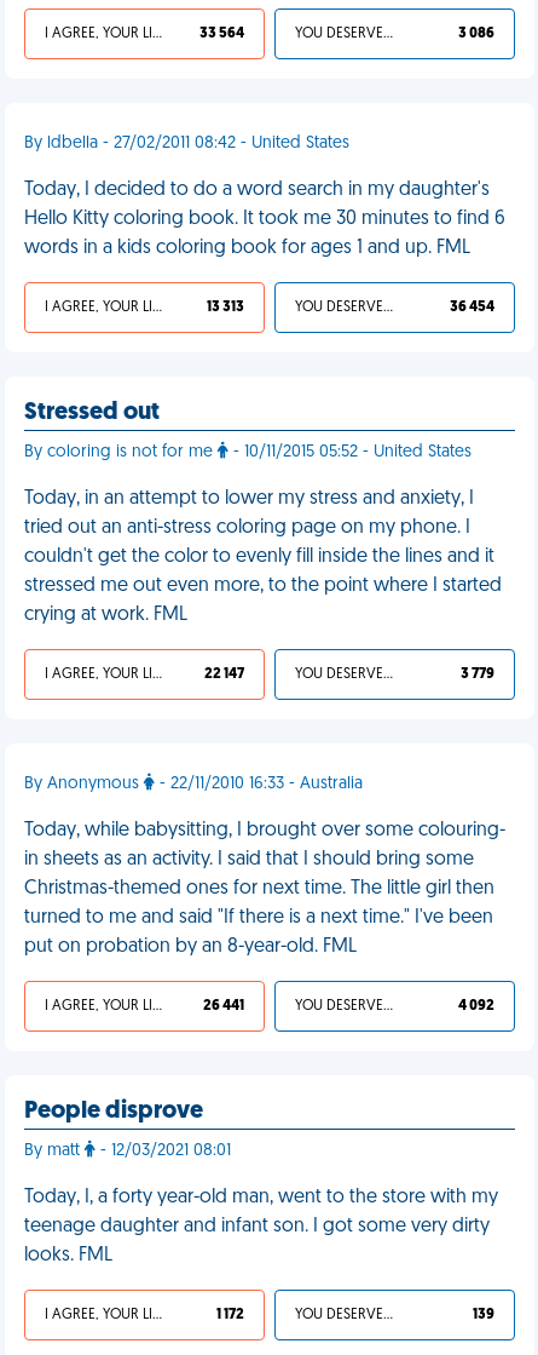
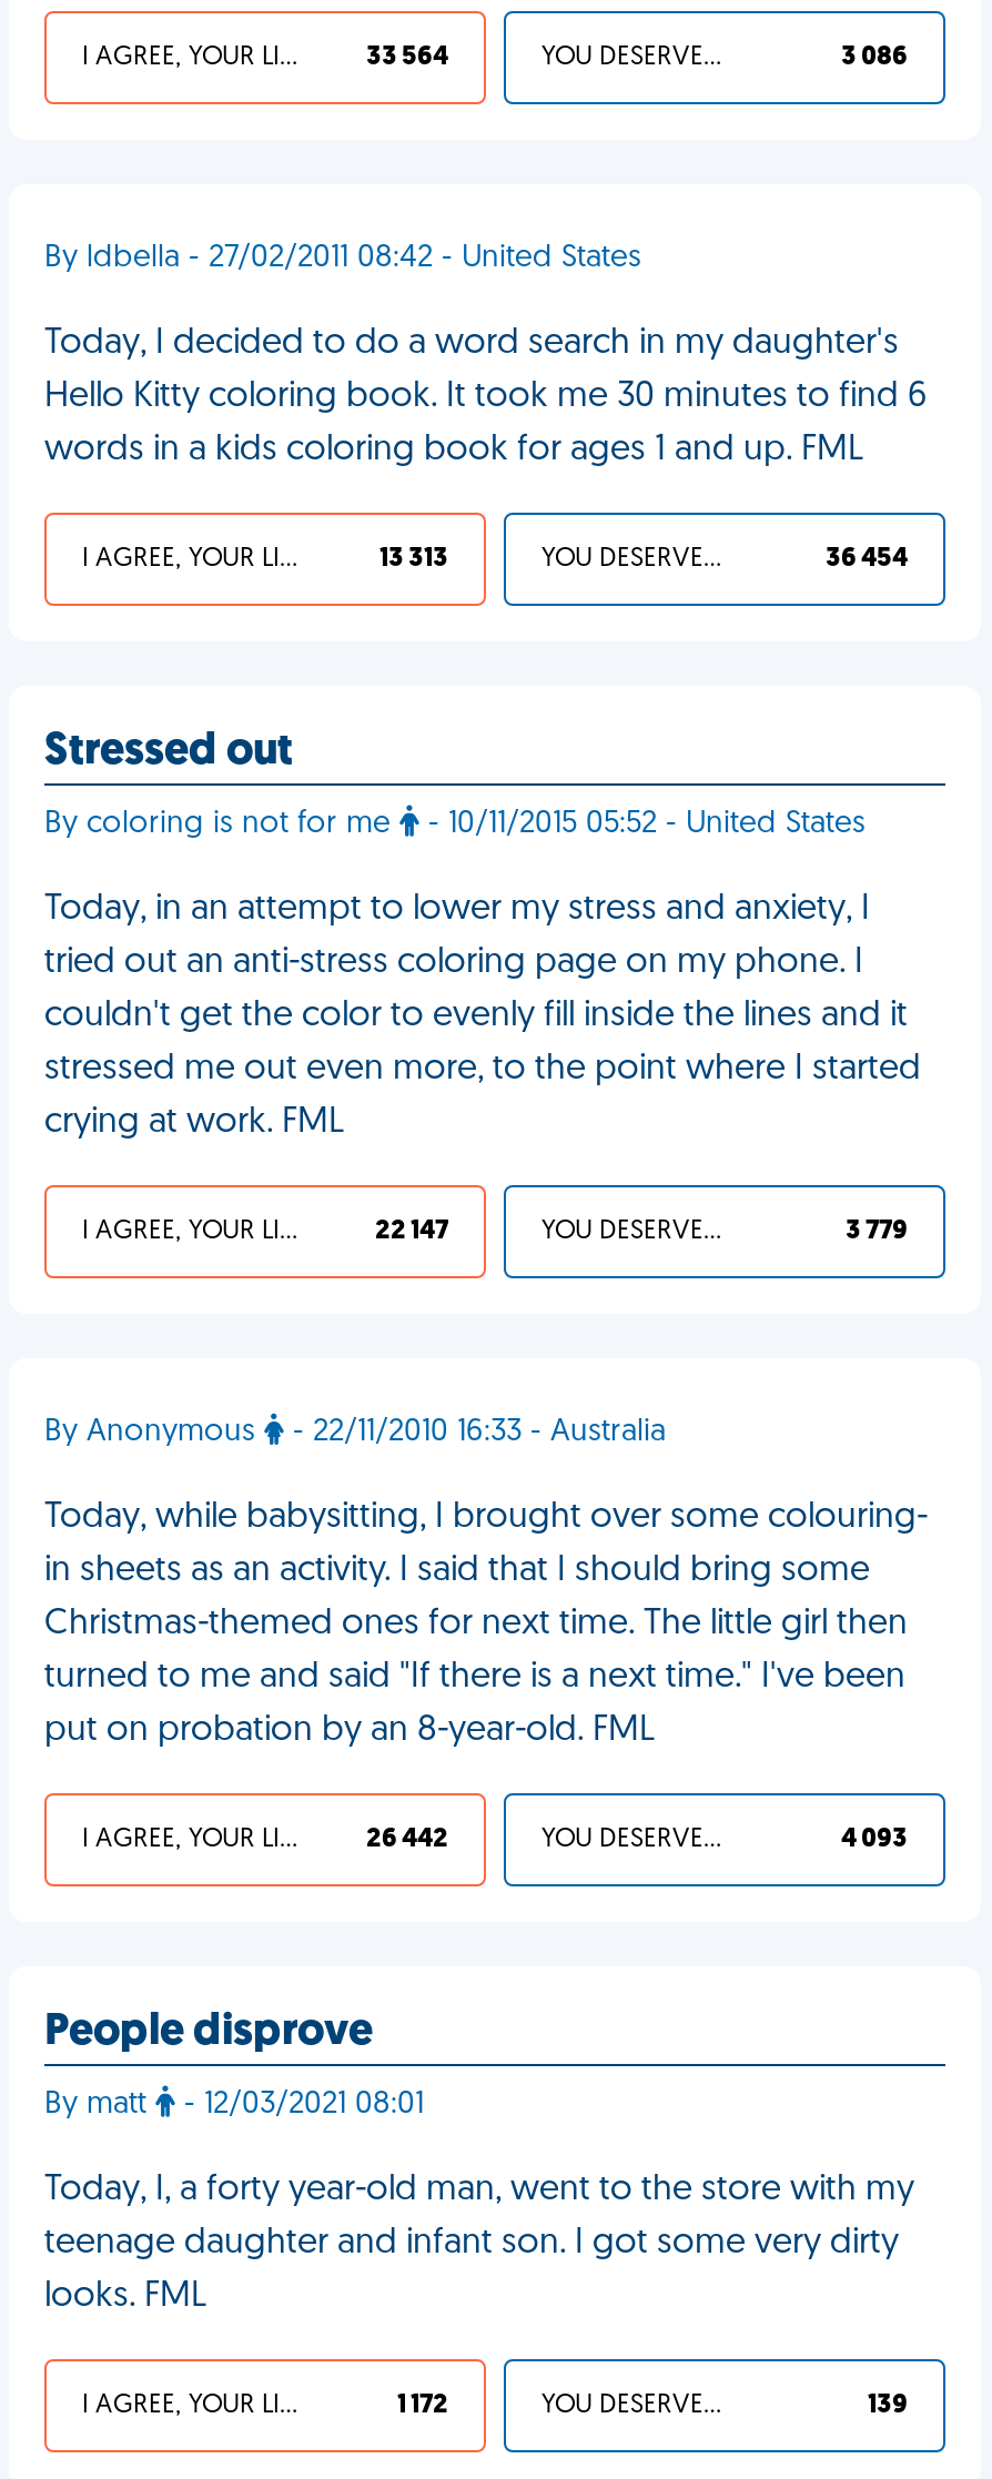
[203,999,244,1014] 26 441 -> [366,1827,448,1853] 26 442
[458,999,494,1014] 4 092 -> [841,1827,908,1853] 4 093

